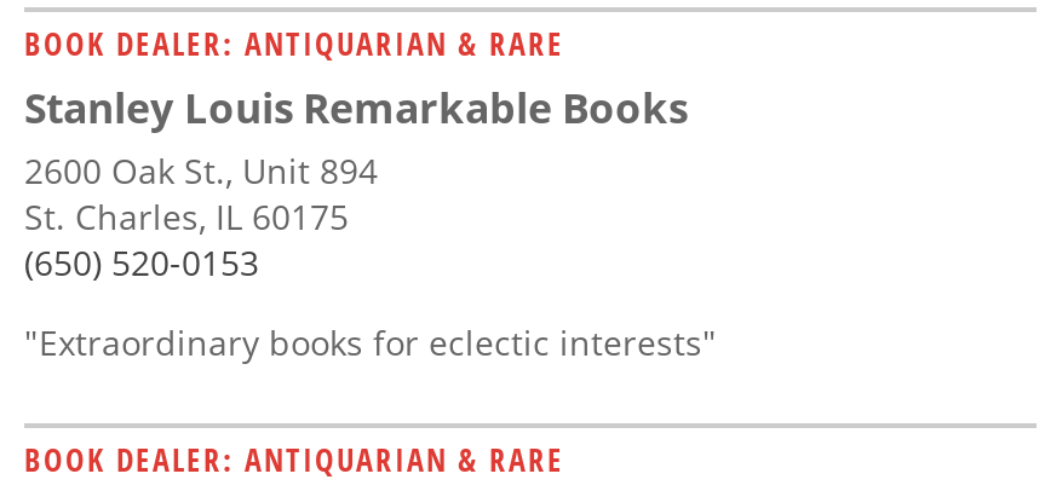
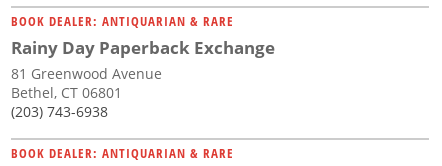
[24,80,717,365] Stanley Louis Remarkable Books | 2600 Oak St., Unit 894 | St. Charles, IL 60175 | (650) 520-0153 | "Extraordinary books for eclectic interests" -> [11,36,275,121] Rainy Day Paperback Exchange | 81 Greenwood Avenue | Bethel, CT 06801 | (203) 743-6938

